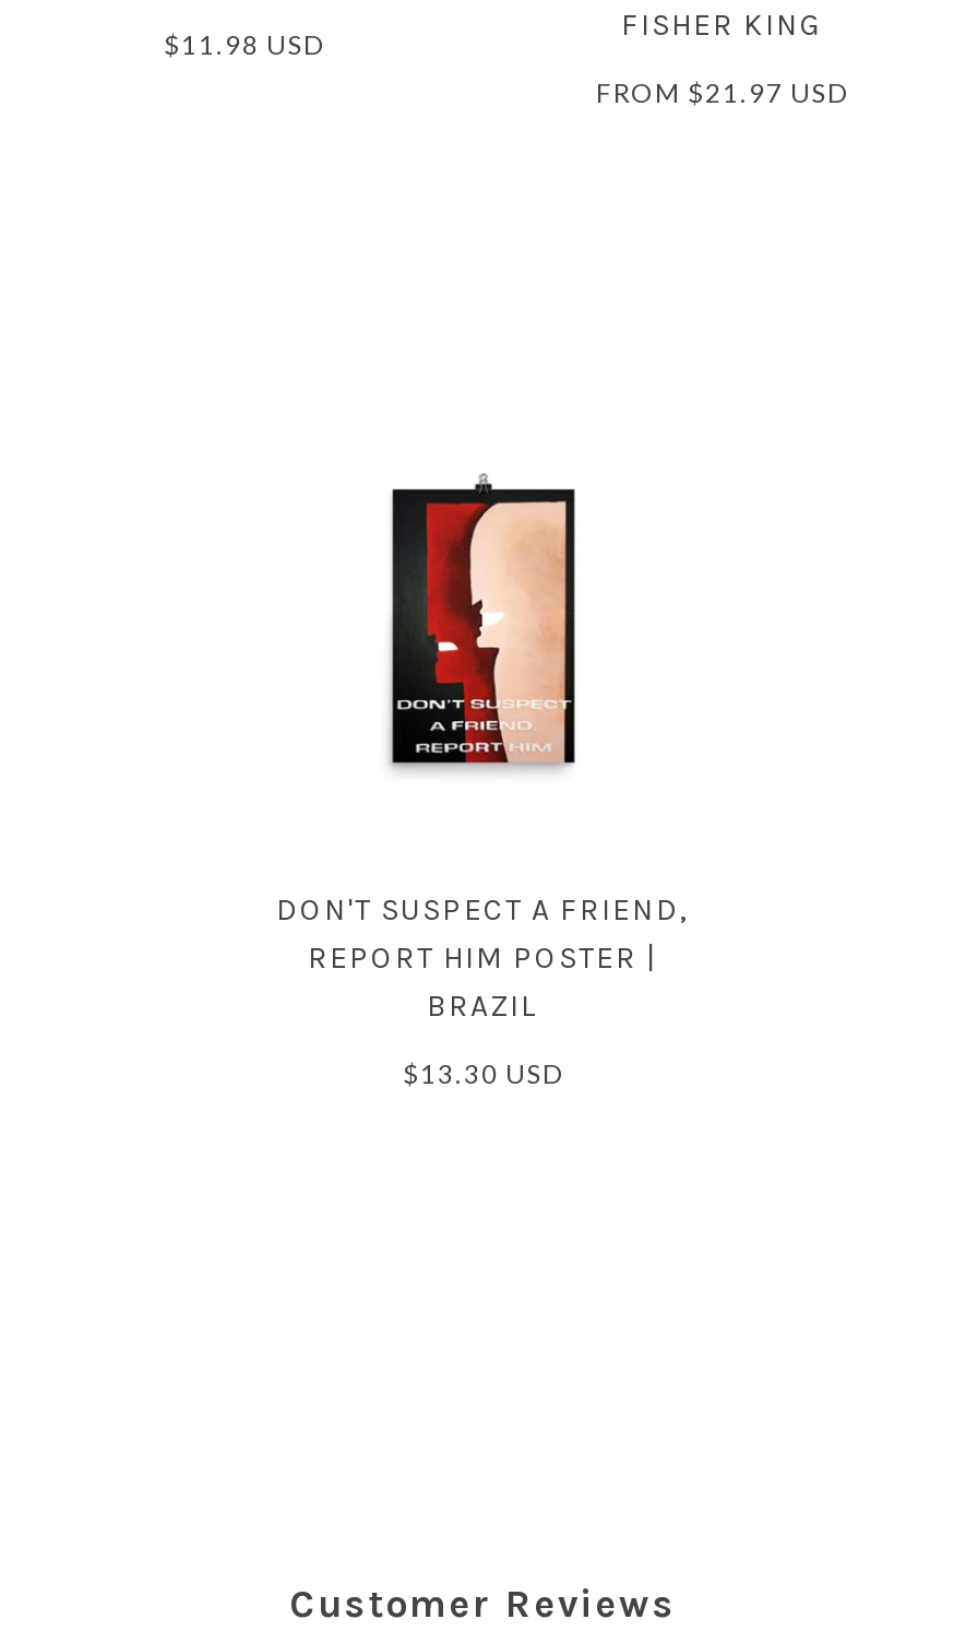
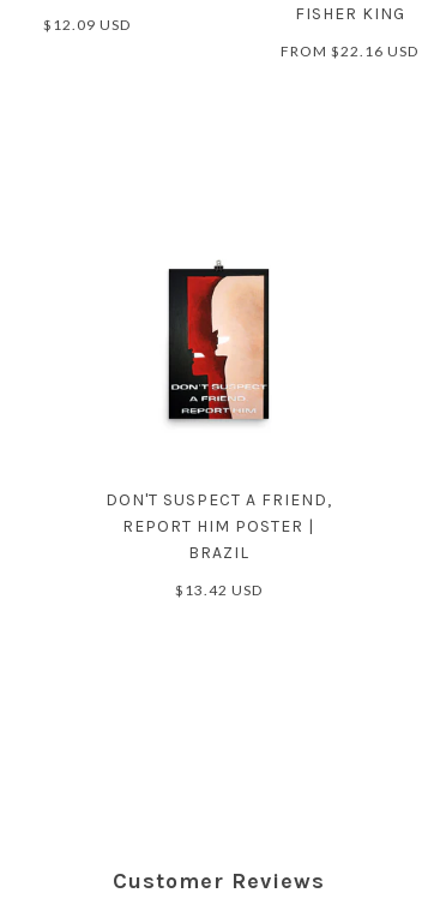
[164,28,323,61] $11.98 USD -> [43,16,131,34] $12.09 USD
[596,76,847,109] FROM $21.97 USD -> [281,42,418,60] FROM $22.16 USD
[403,1057,562,1090] $13.30 USD -> [174,581,262,599] $13.42 USD

